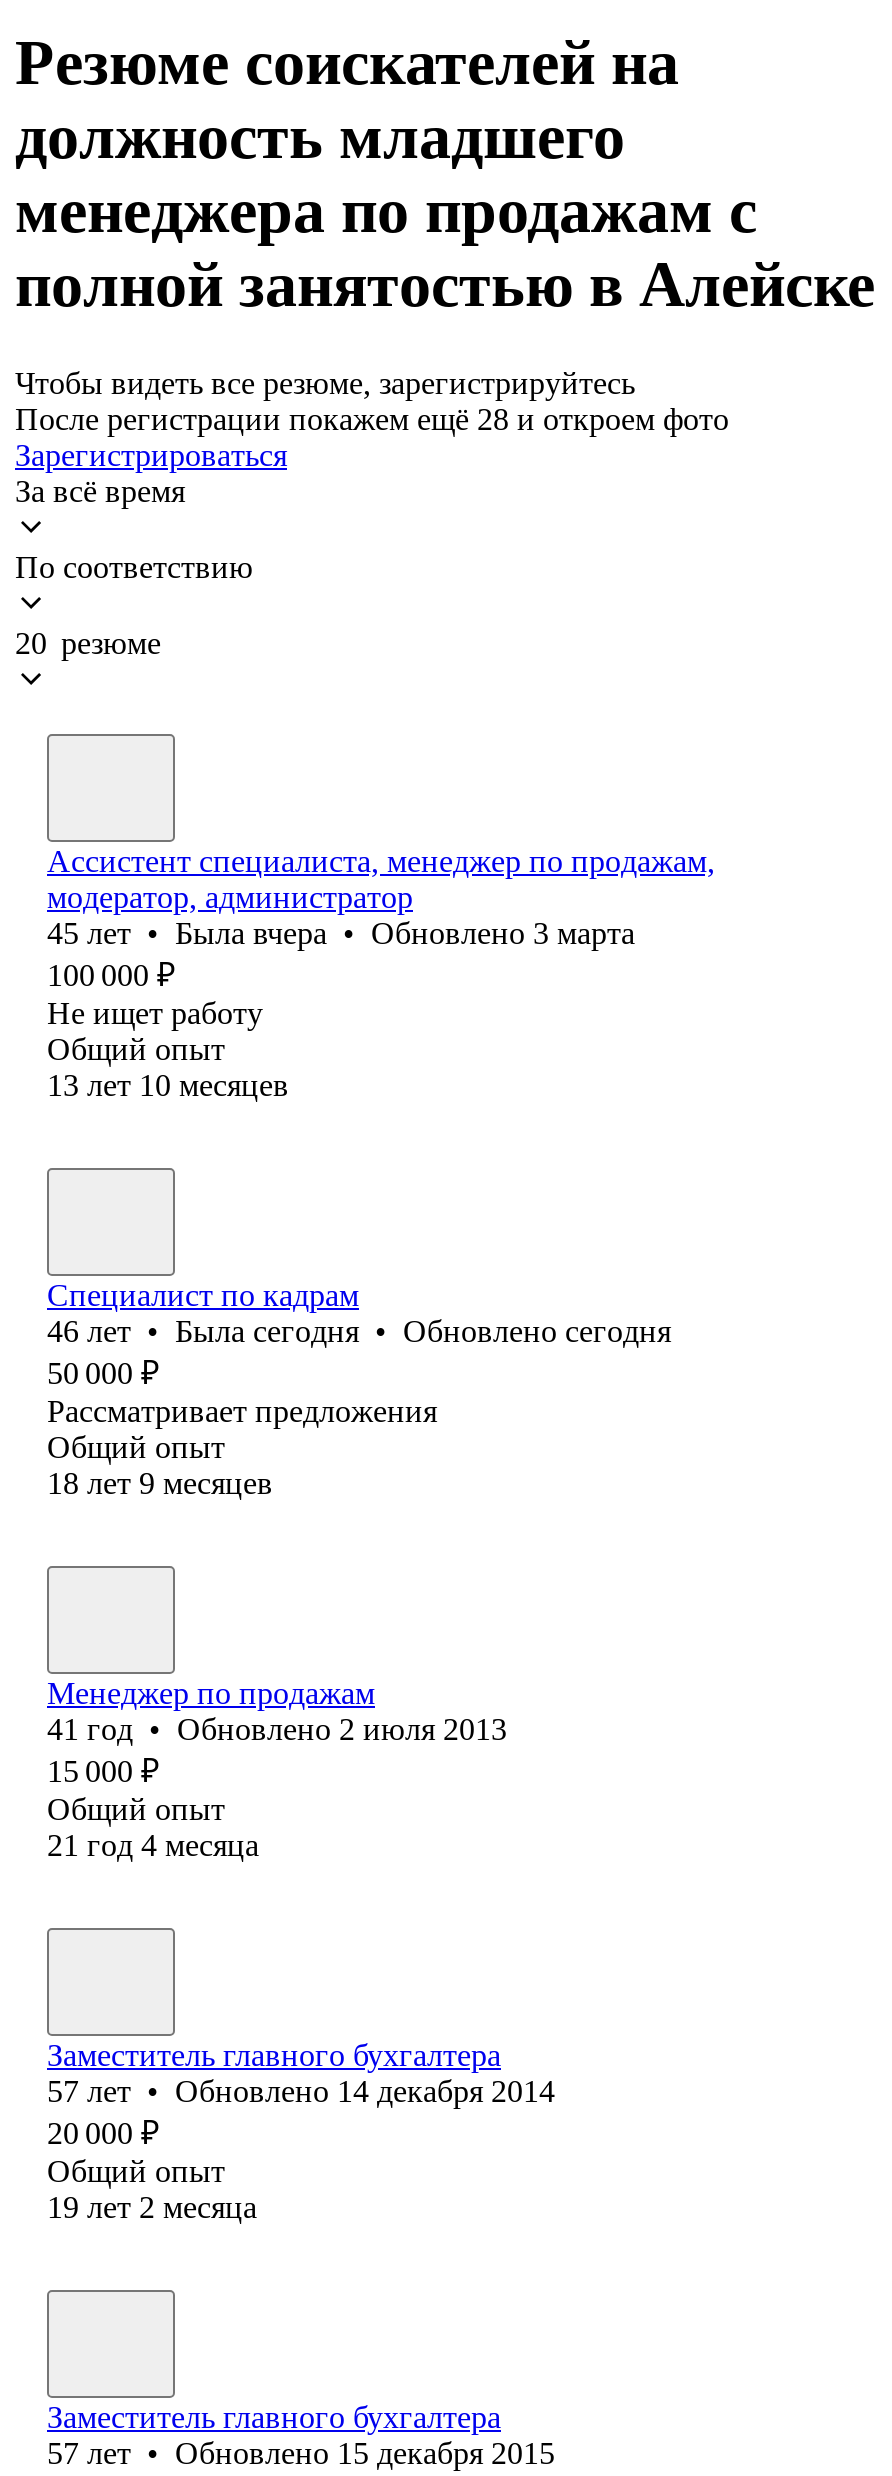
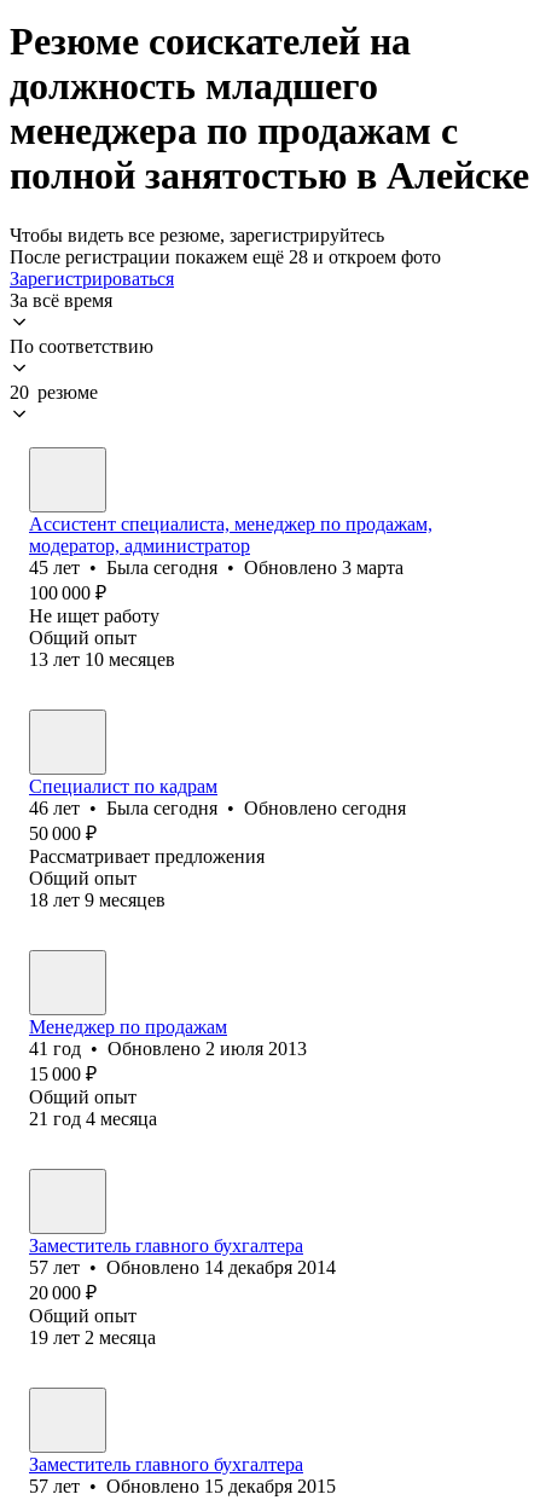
[47,916,635,950] 45 лет • Была вчера • Обновлено 3 марта -> [29,557,403,578] 45 лет • Была сегодня • Обновлено 3 марта

